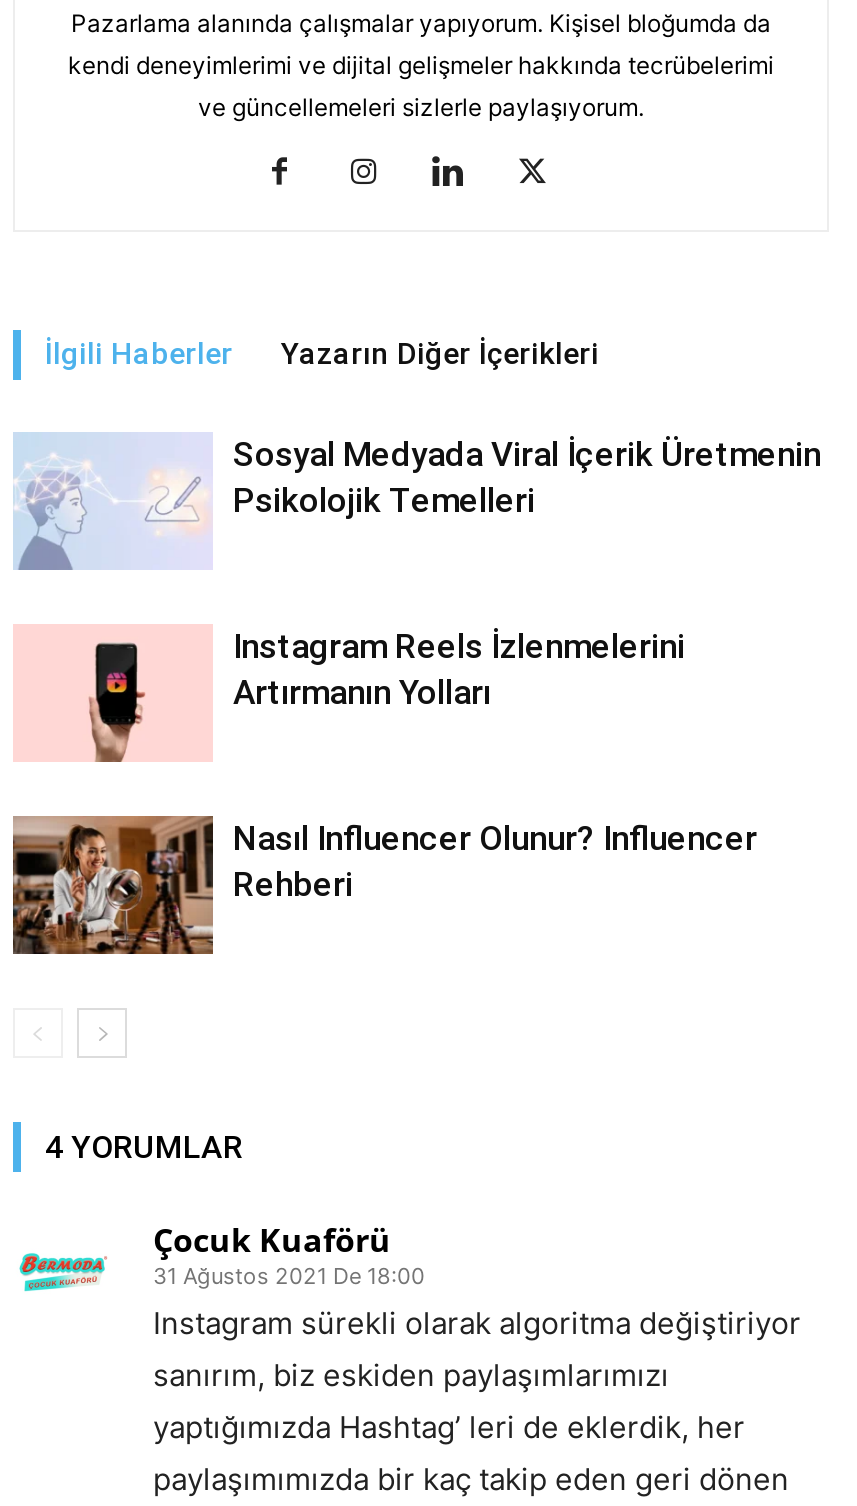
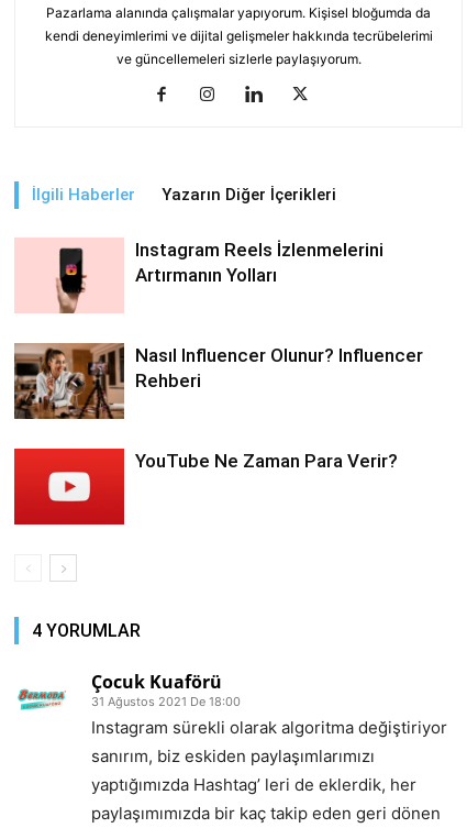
[13,432,821,572] [image] | Sosyal Medyada Viral İçerik Üretmenin | Psikolojik Temelleri -> none
moved [9,626,757,958] -> [12,239,423,421]: [image] | Instagram Reels İzlenmelerini | Artırmanın Yolları | Nasıl Influencer Olunur? Influencer | Rehberi
none -> [13,448,398,526] [image] | YouTube Ne Zaman Para Verir?

